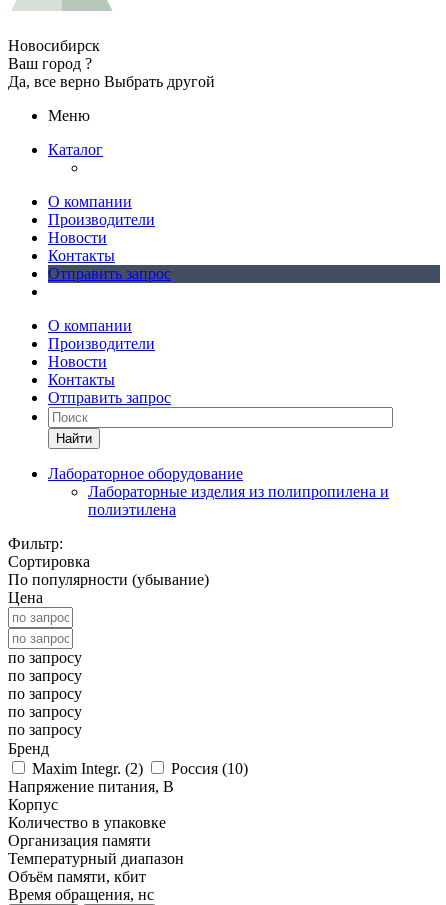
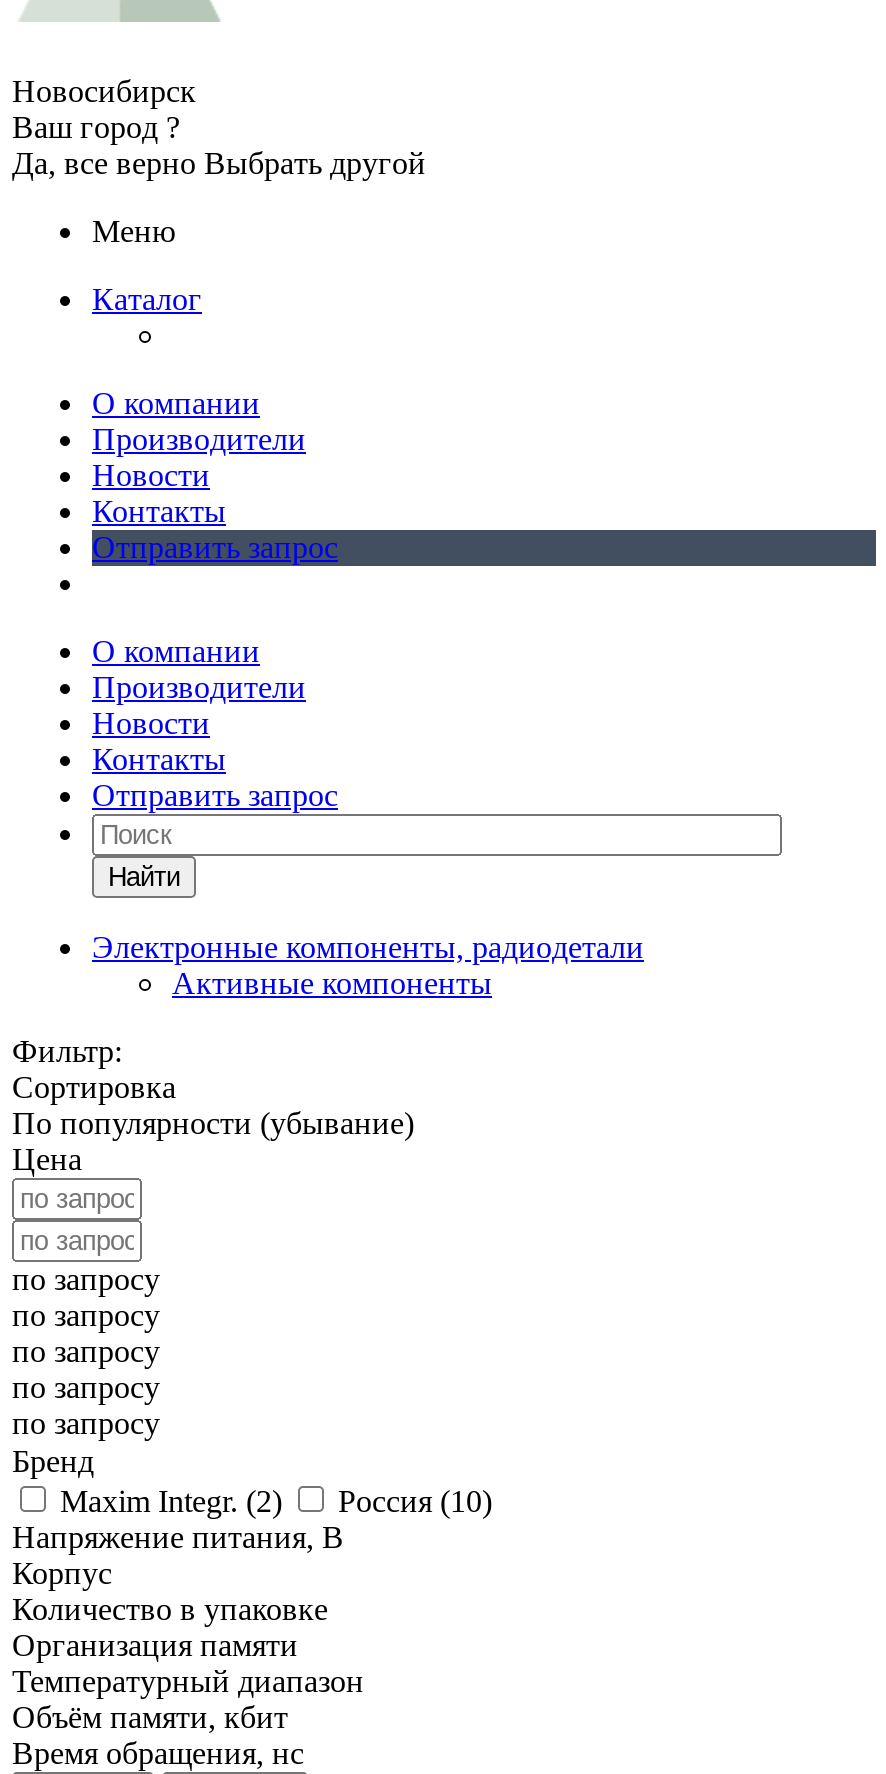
[48,465,389,518] Лабораторное оборудование | Лабораторные изделия из полипропилена и | полиэтилена -> [92,930,644,1000] Электронные компоненты, радиодетали | Активные компоненты

